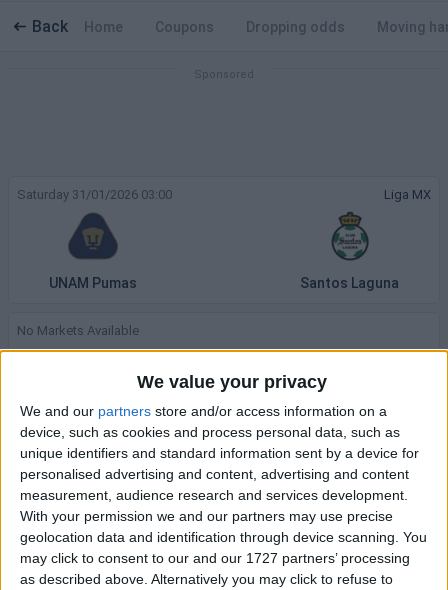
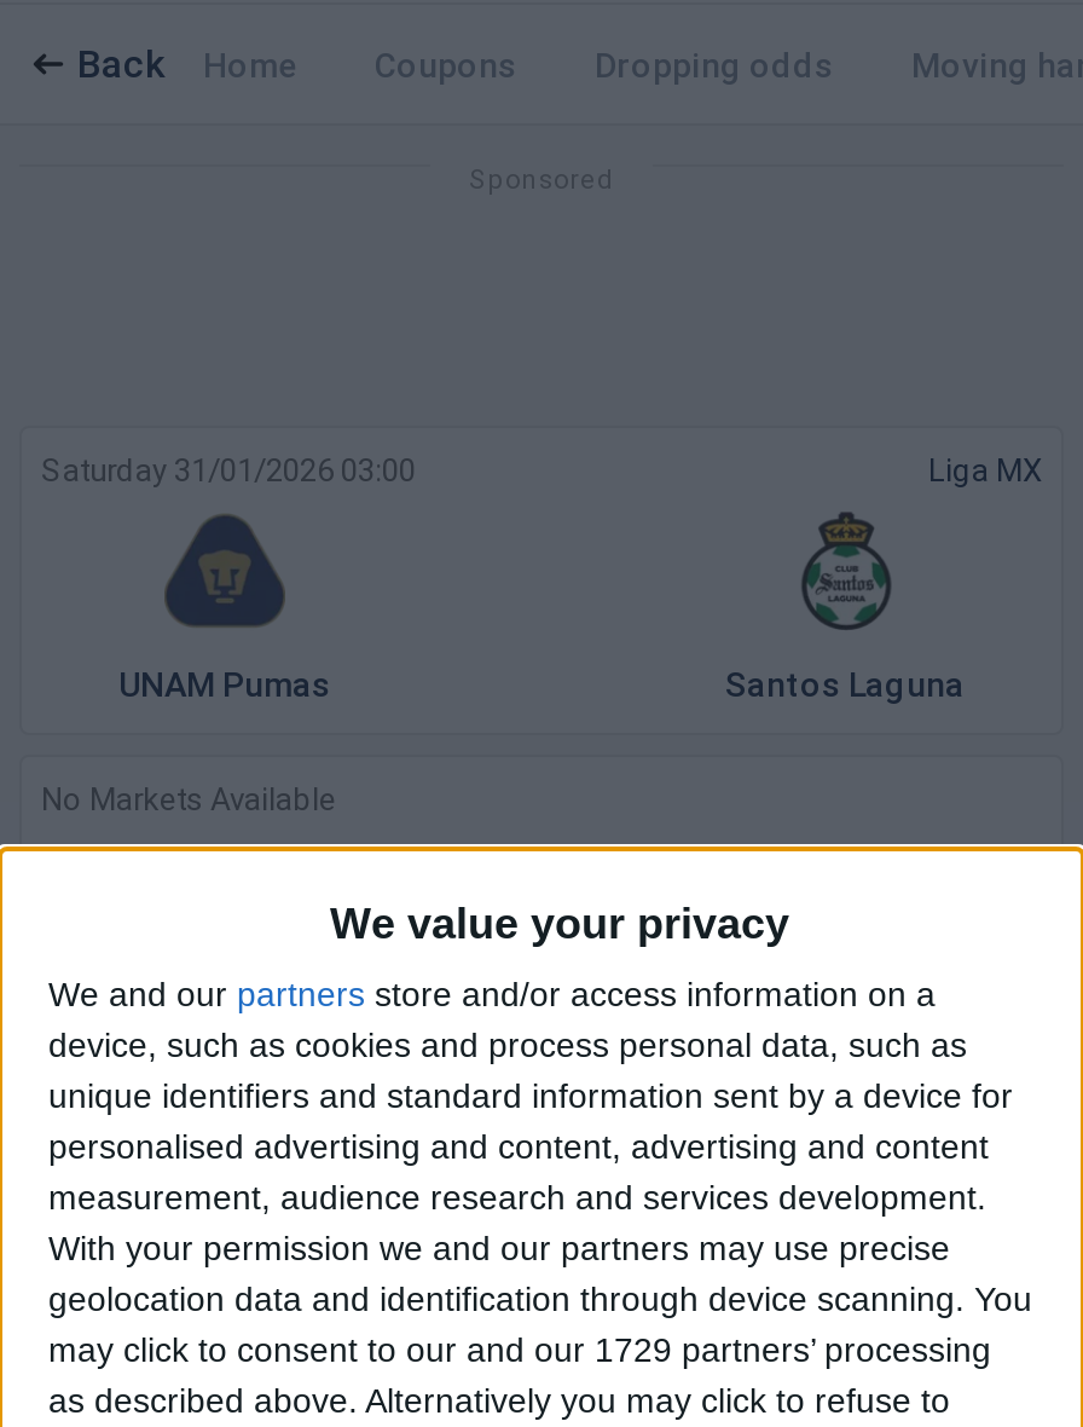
[20,550,410,566] may click to consent to our and our 1727 partners’ processing -> [48,1331,991,1369] may click to consent to our and our 1729 partners’ processing

